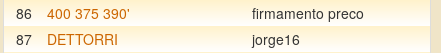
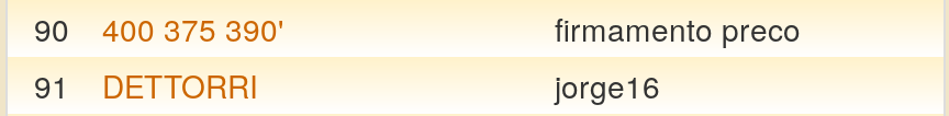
[16,3,130,23] 86 400 375 390' -> [34,7,284,50] 90 400 375 390'
[16,29,118,49] 87 DETTORRI -> [34,63,258,107] 91 DETTORRI

